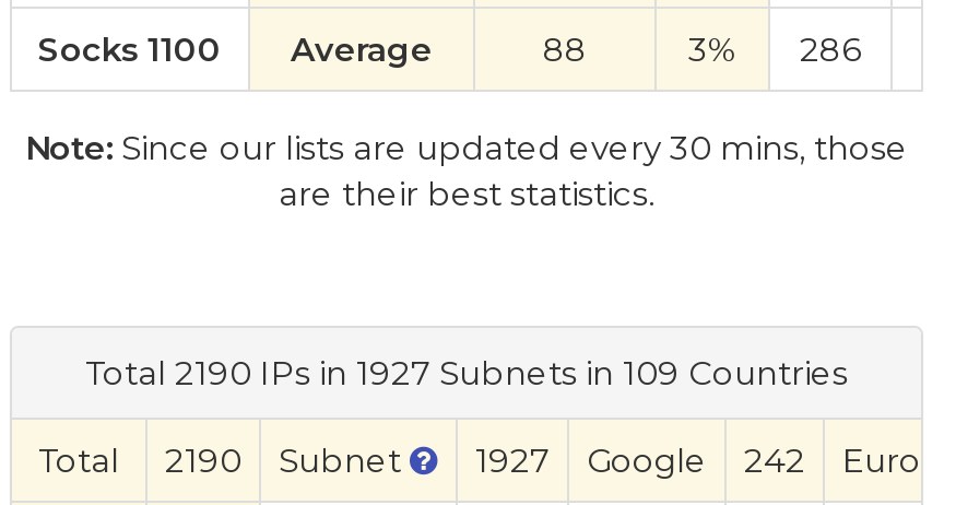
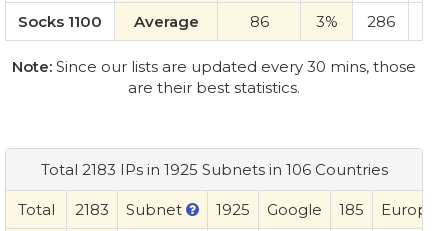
[543,29,587,71] 88 -> [249,12,268,31] 86
[85,353,848,394] Total 2190 IPs in 1927 Subnets in 109 Countries -> [40,160,387,179] Total 2183 IPs in 1925 Subnets in 106 Countries
[165,440,241,482] 2190 -> [75,200,109,219] 2183
[475,440,550,482] 1927 -> [216,200,250,219] 1925
[744,440,805,482] 242 -> [339,200,364,219] 185

